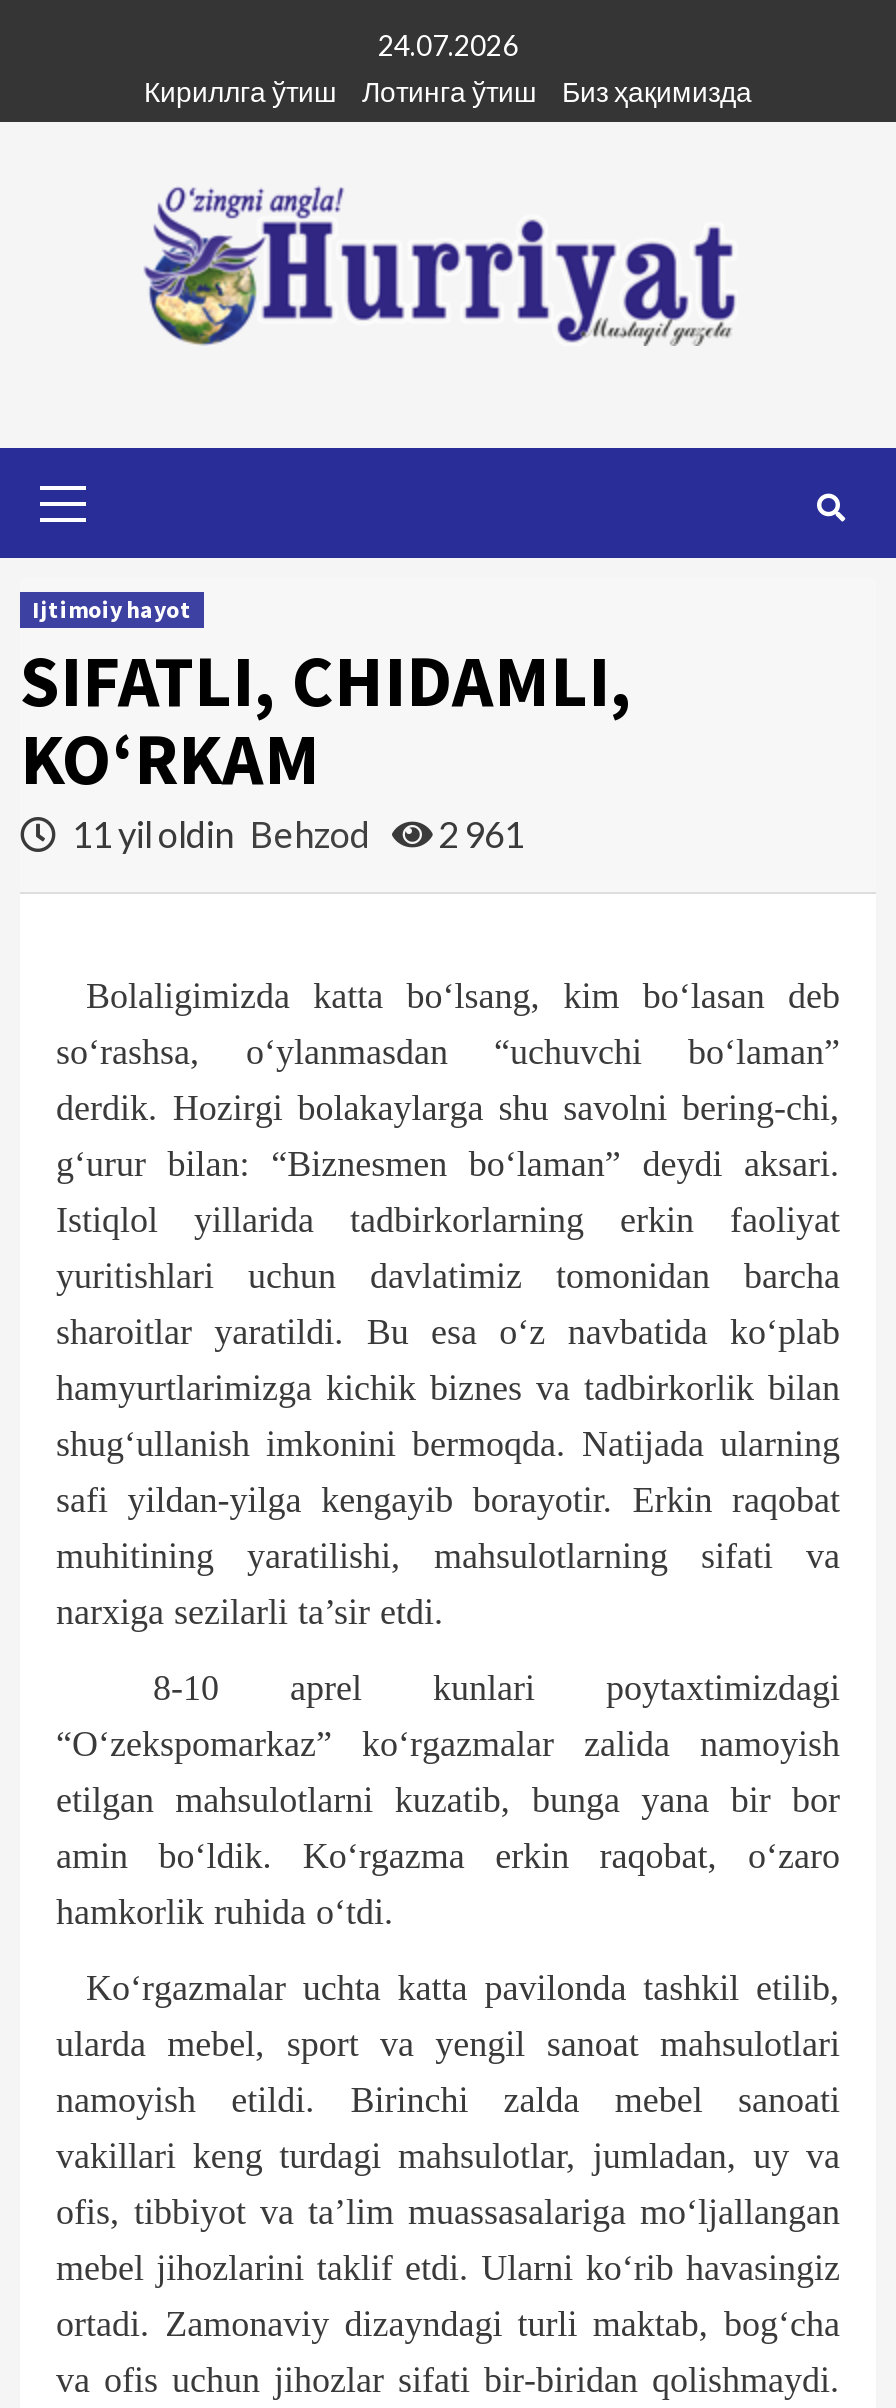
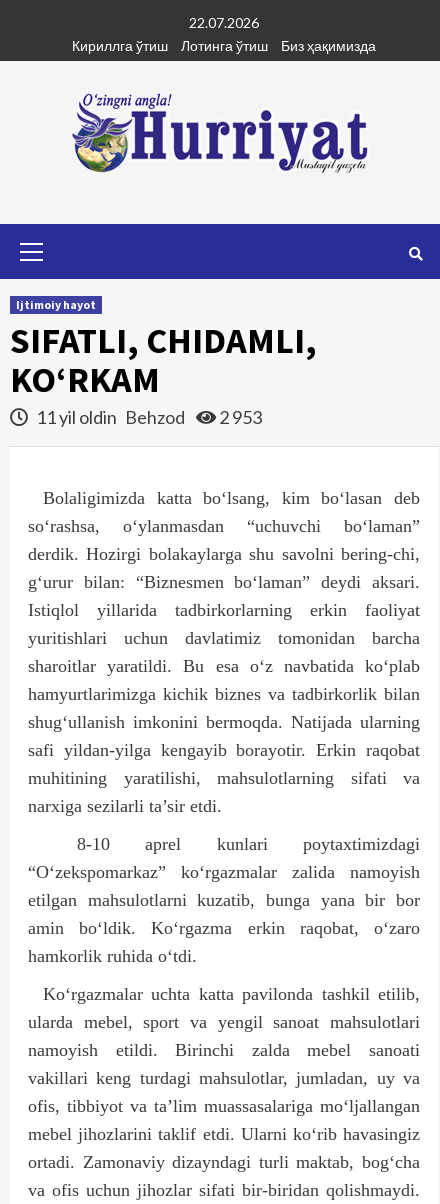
[378,28,518,62] 24.07.2026 -> [189,14,259,31] 22.07.2026
[66,812,524,856] 11 yil oldin Behzod 2 961 -> [33,406,262,428] 11 yil oldin Behzod 2 953

